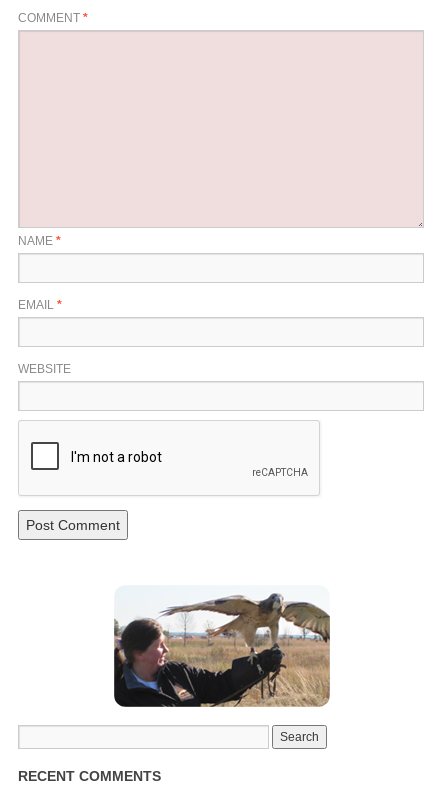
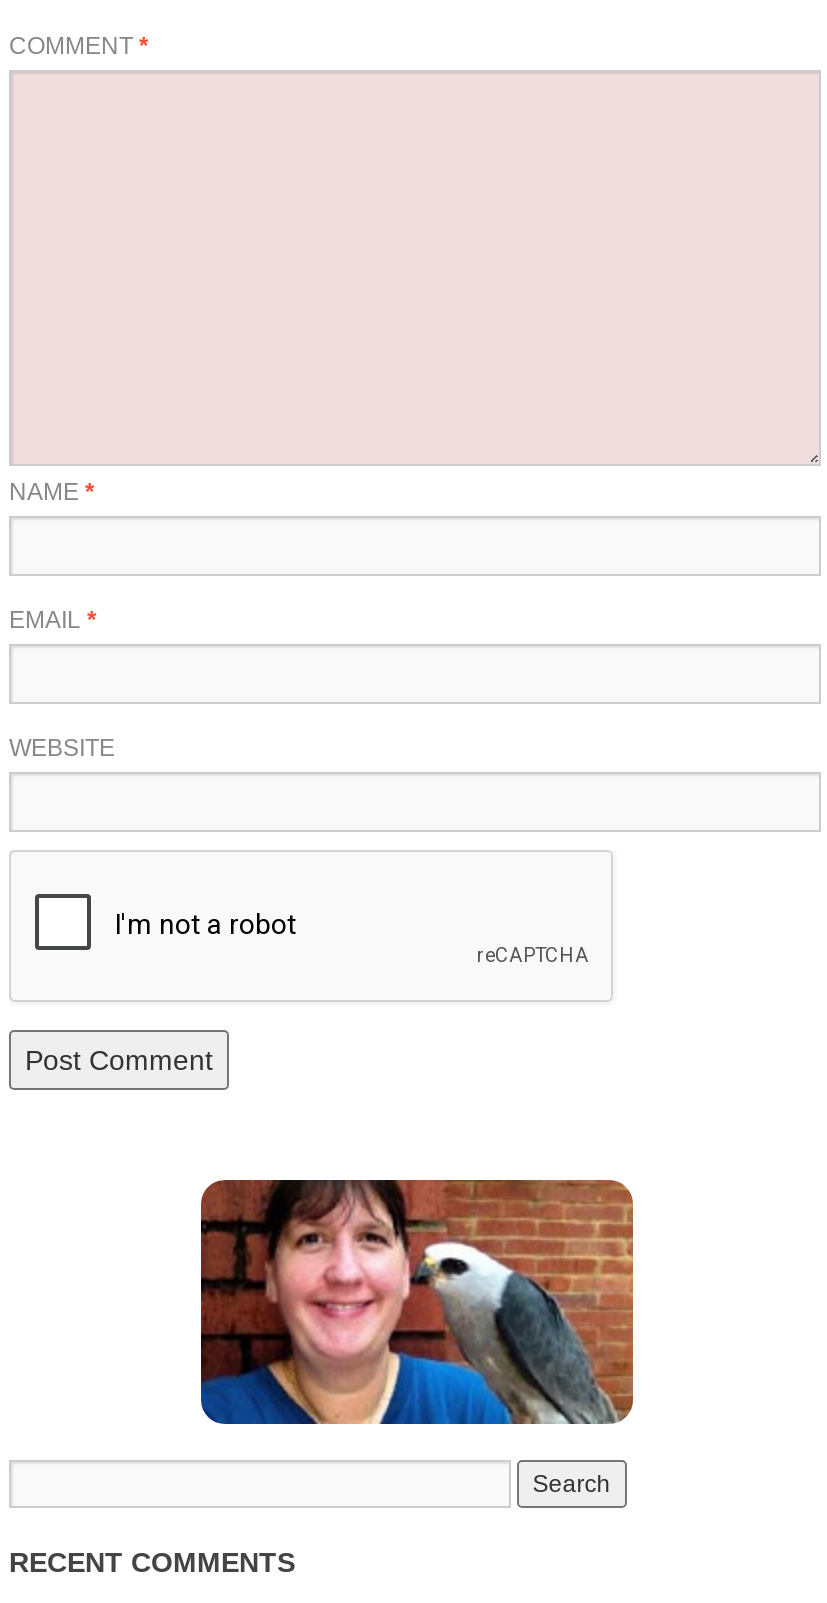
[113,585,331,708] [image] -> [199,1178,635,1426] [image]

